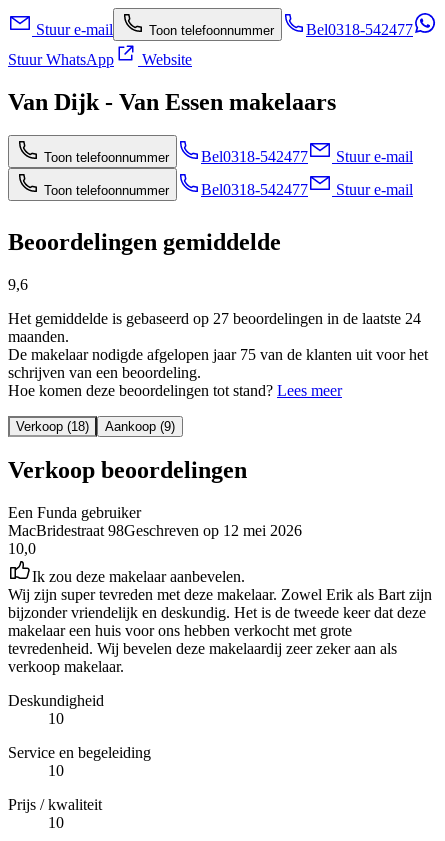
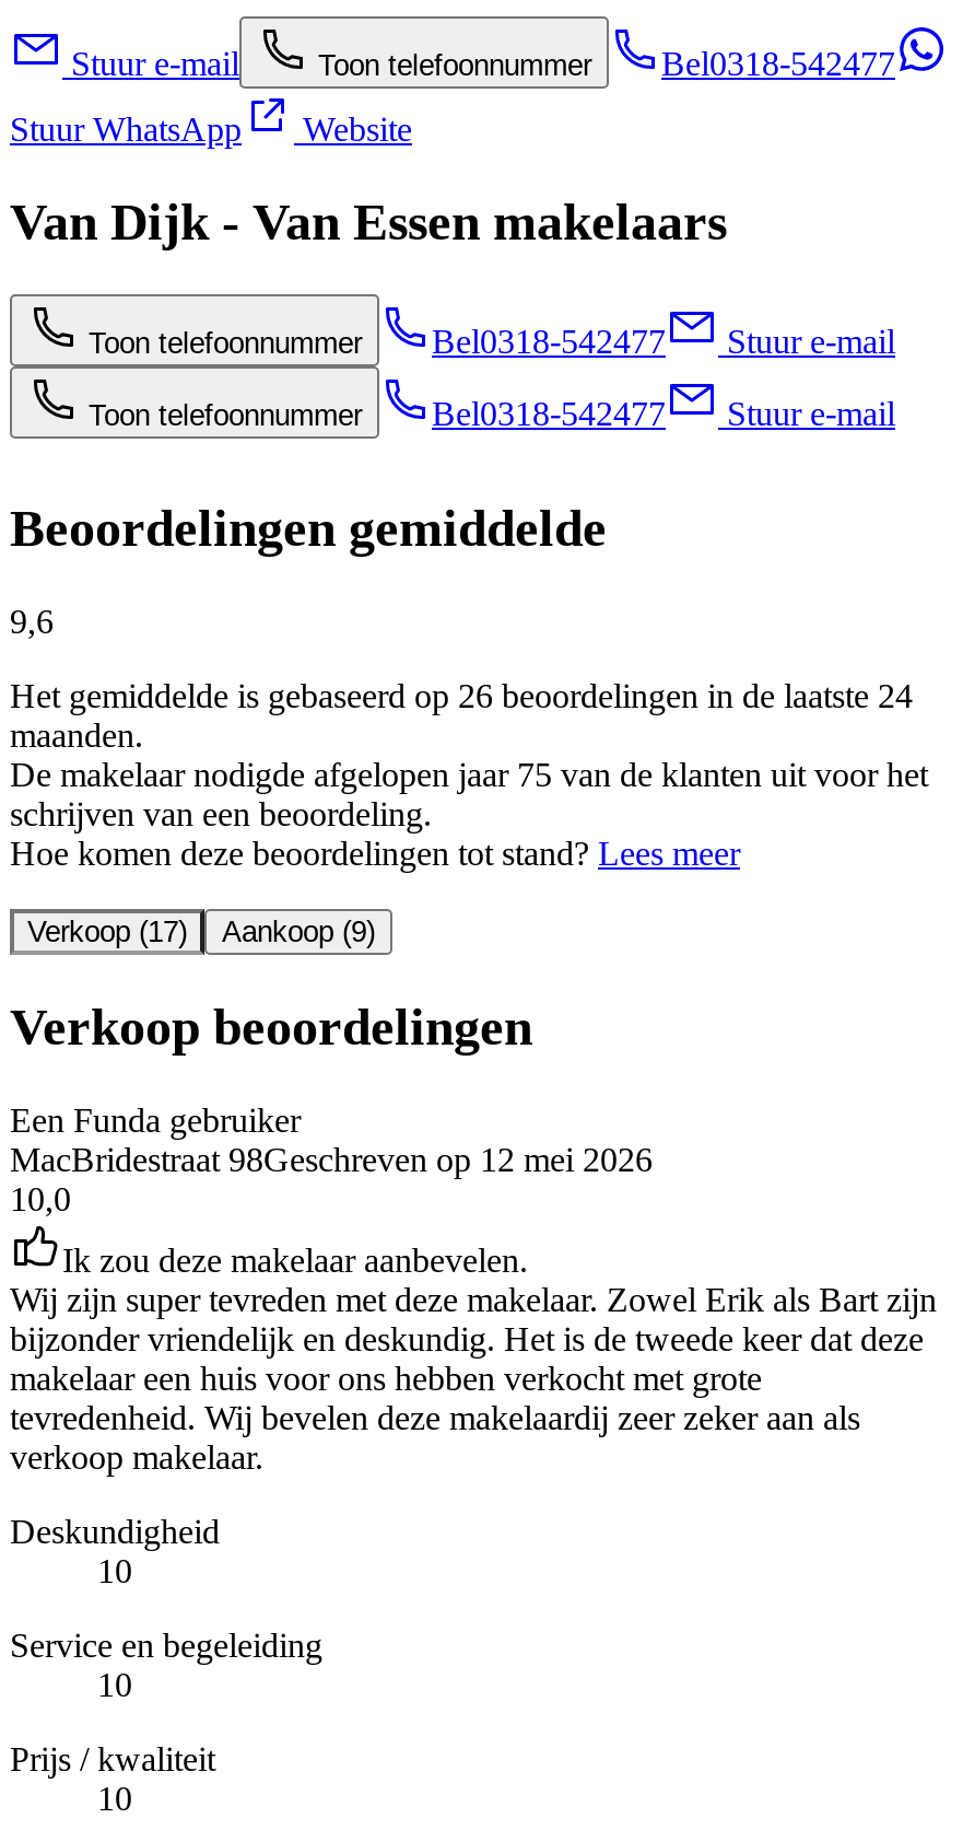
[8,310,421,327] Het gemiddelde is gebaseerd op 27 beoordelingen in de laatste 24 -> [10,678,913,715] Het gemiddelde is gebaseerd op 26 beoordelingen in de laatste 24
[16,419,175,434] Verkoop (18) Aankoop (9) -> [27,916,375,949] Verkoop (17) Aankoop (9)

